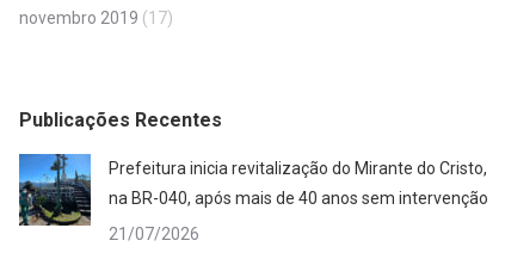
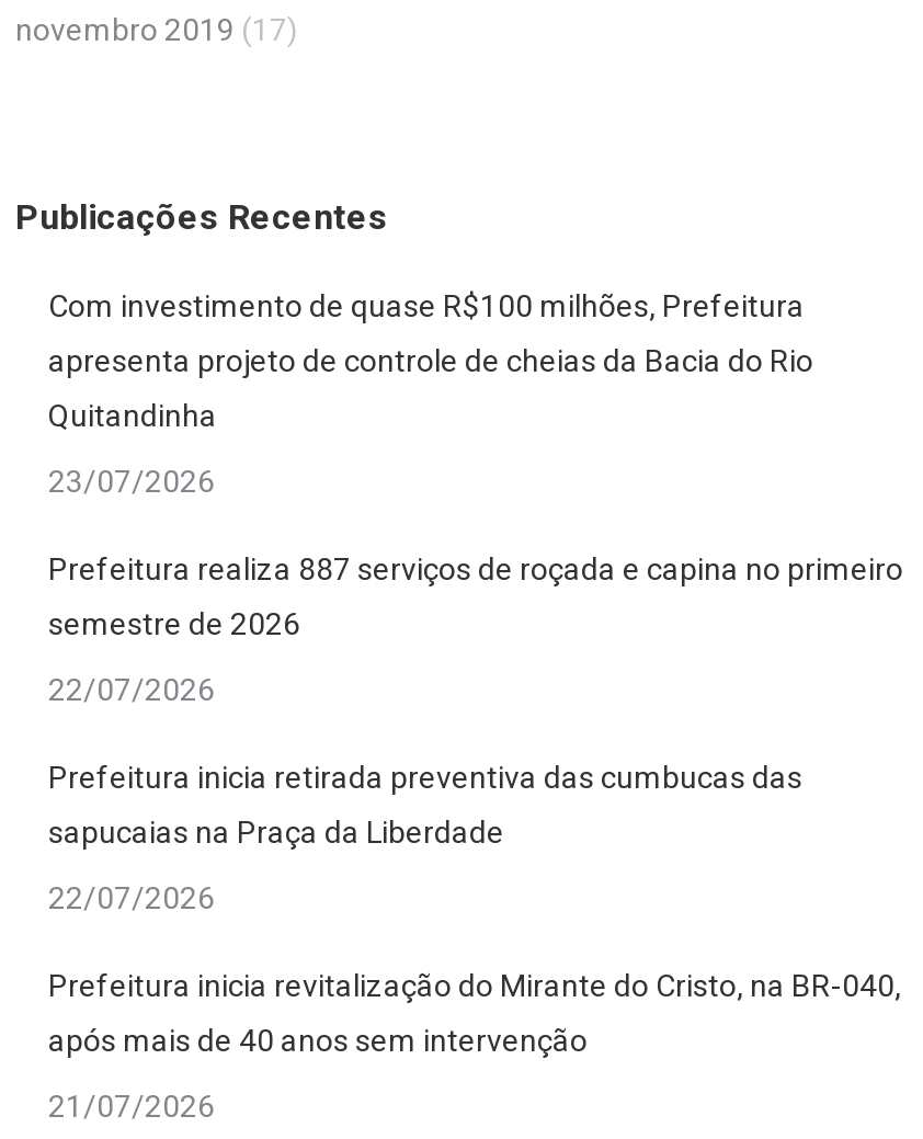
[109,159,488,208] Prefeitura inicia revitalização do Mirante do Cristo, | na BR-040, após mais de 40 anos sem intervenção -> [48,288,903,1058] Com investimento de quase R$100 milhões, Prefeitura | apresenta projeto de controle de cheias da Bacia do Rio | Quitandinha | 23/07/2026 | Prefeitura realiza 887 serviços de roçada e capina no primeiro | semestre de 2026 | 22/07/2026 | Prefeitura inicia retirada preventiva das cumbucas das | sapucaias na Praça da Liberdade | 22/07/2026 | Prefeitura inicia revitalização do Mirante do Cristo, na BR-040, | após mais de 40 anos sem intervenção

